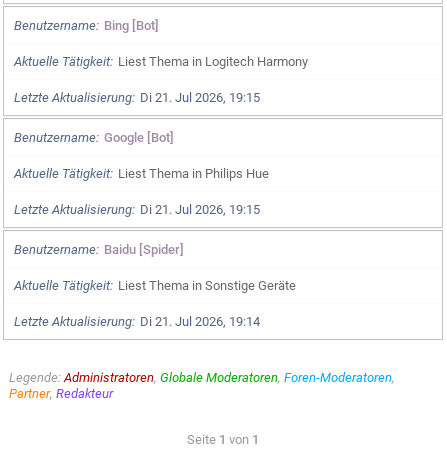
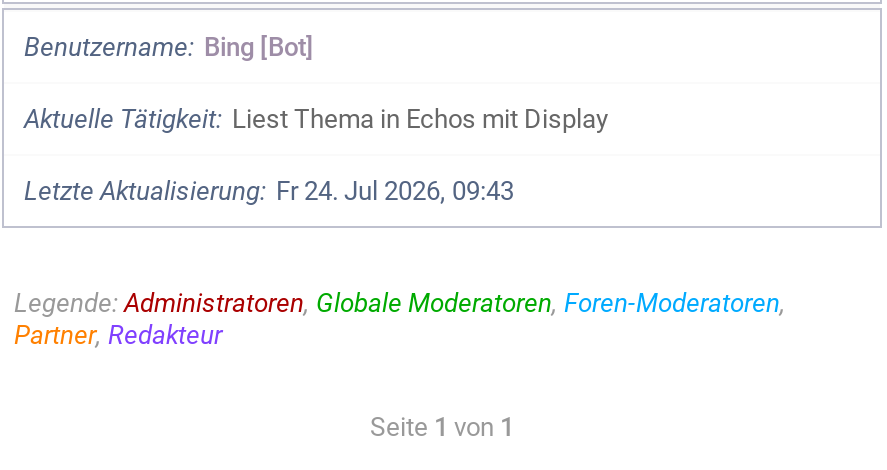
[14,54,308,329] Aktuelle Tätigkeit Liest Thema in Logitech Harmony | Letzte Aktualisierung Di 21. Jul 2026, 19:15 | Benutzername Google [Bot] | Aktuelle Tätigkeit Liest Thema in Philips Hue | Letzte Aktualisierung Di 21. Jul 2026, 19:15 | Benutzername Baidu [Spider] | Aktuelle Tätigkeit Liest Thema in Sonstige Geräte | Letzte Aktualisierung Di 21. Jul 2026, 19:14 -> [24,104,608,206] Aktuelle Tätigkeit Liest Thema in Echos mit Display | Letzte Aktualisierung Fr 24. Jul 2026, 09:43

